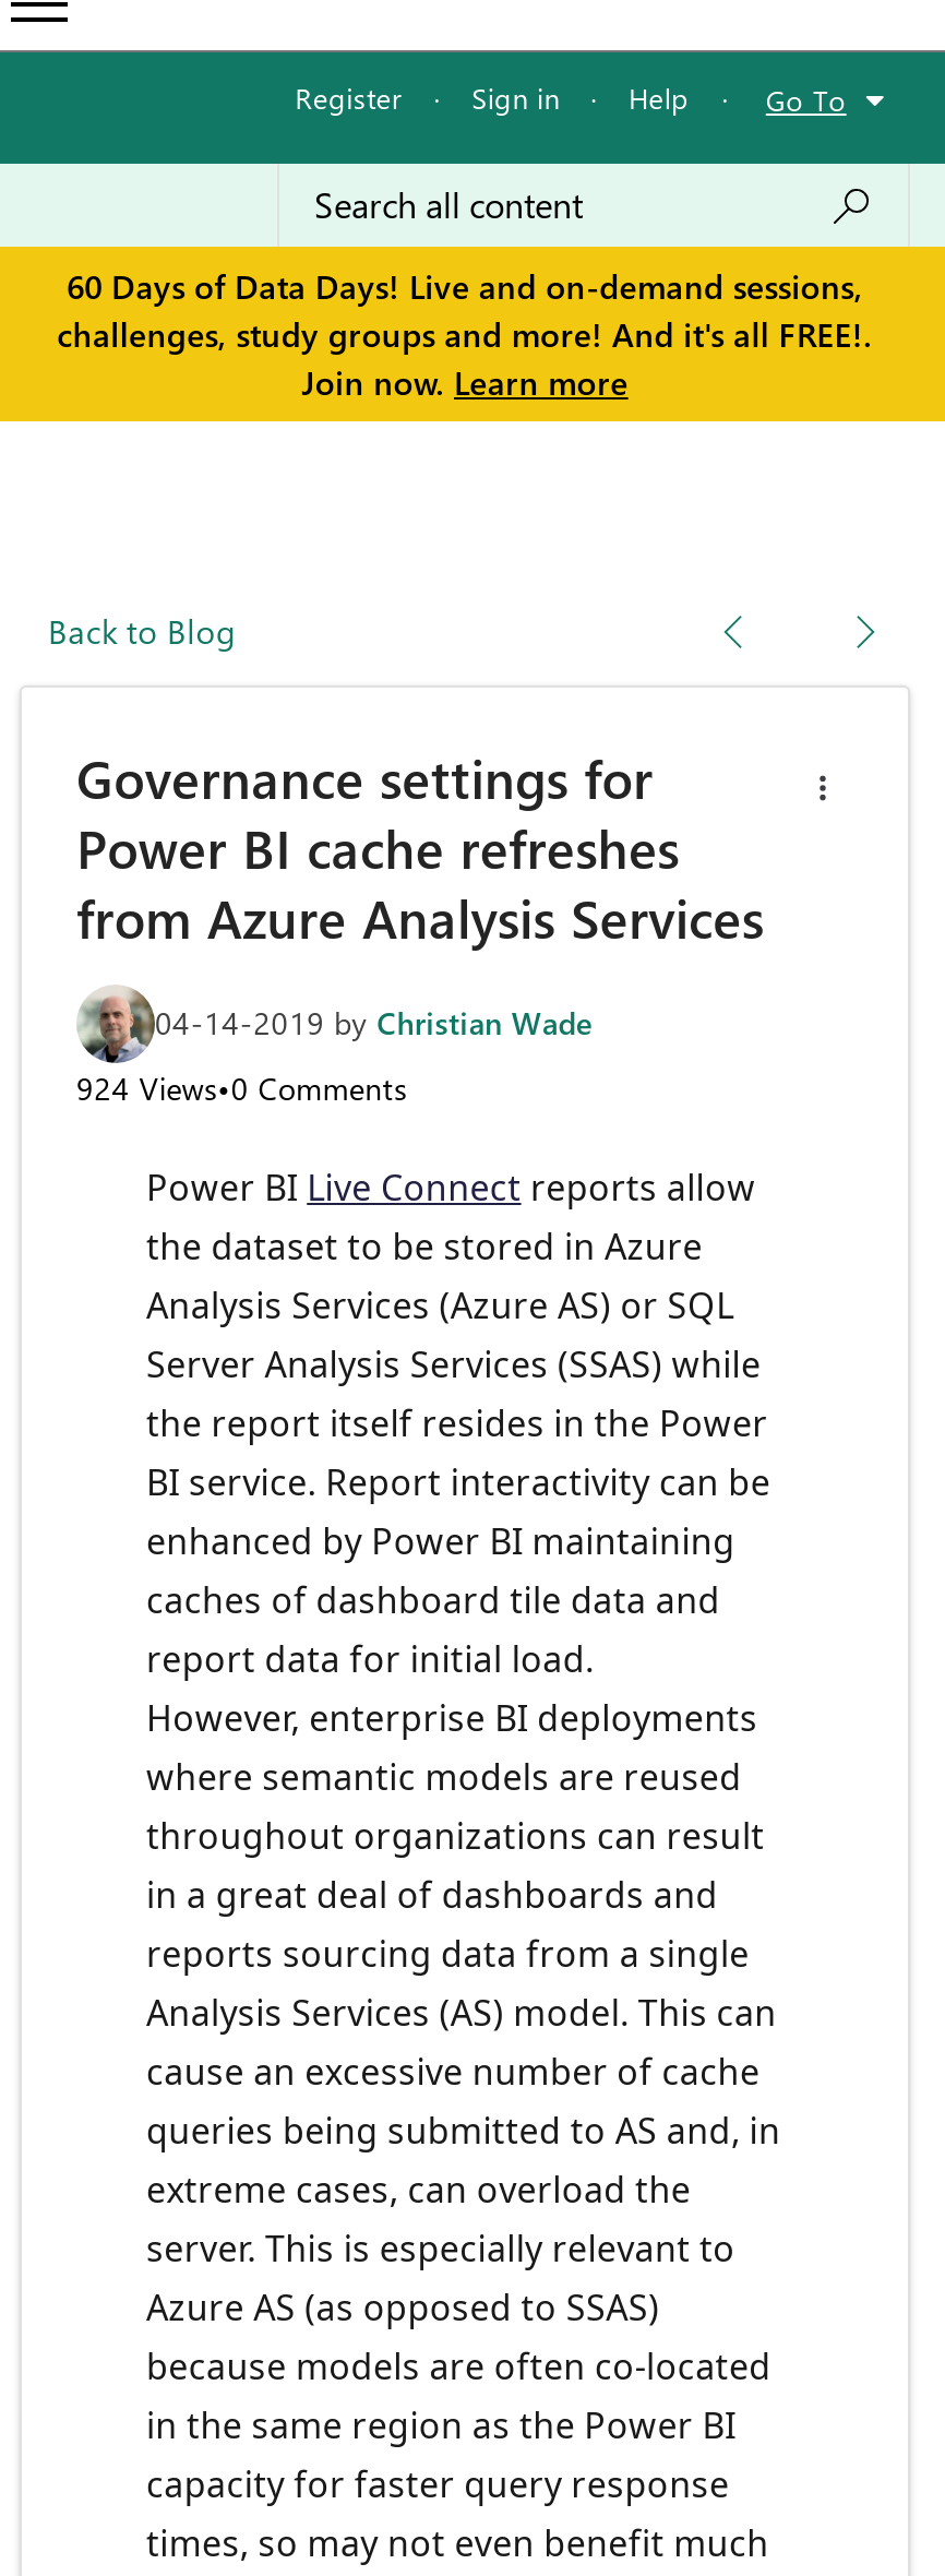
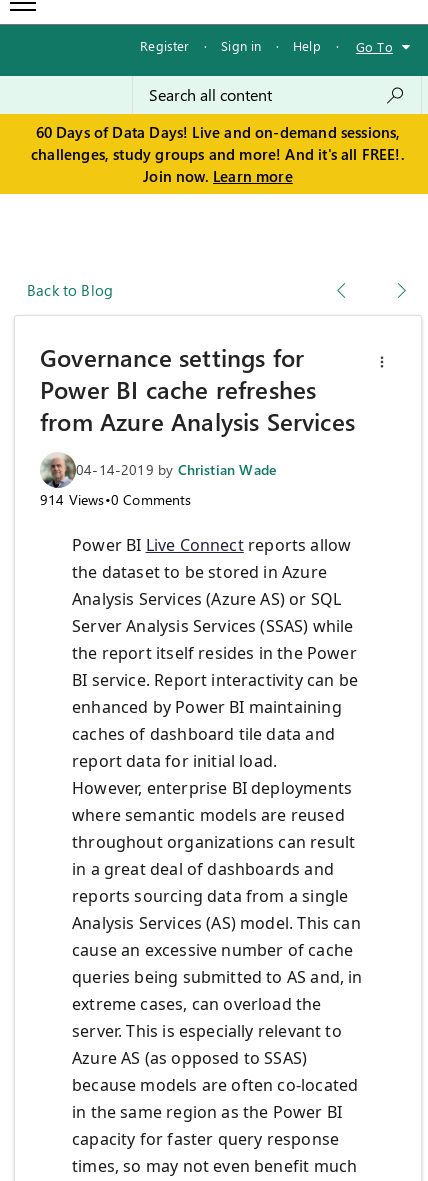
[76,1068,407,1110] 924 Views•0 Comments -> [40,490,192,509] 914 Views•0 Comments

